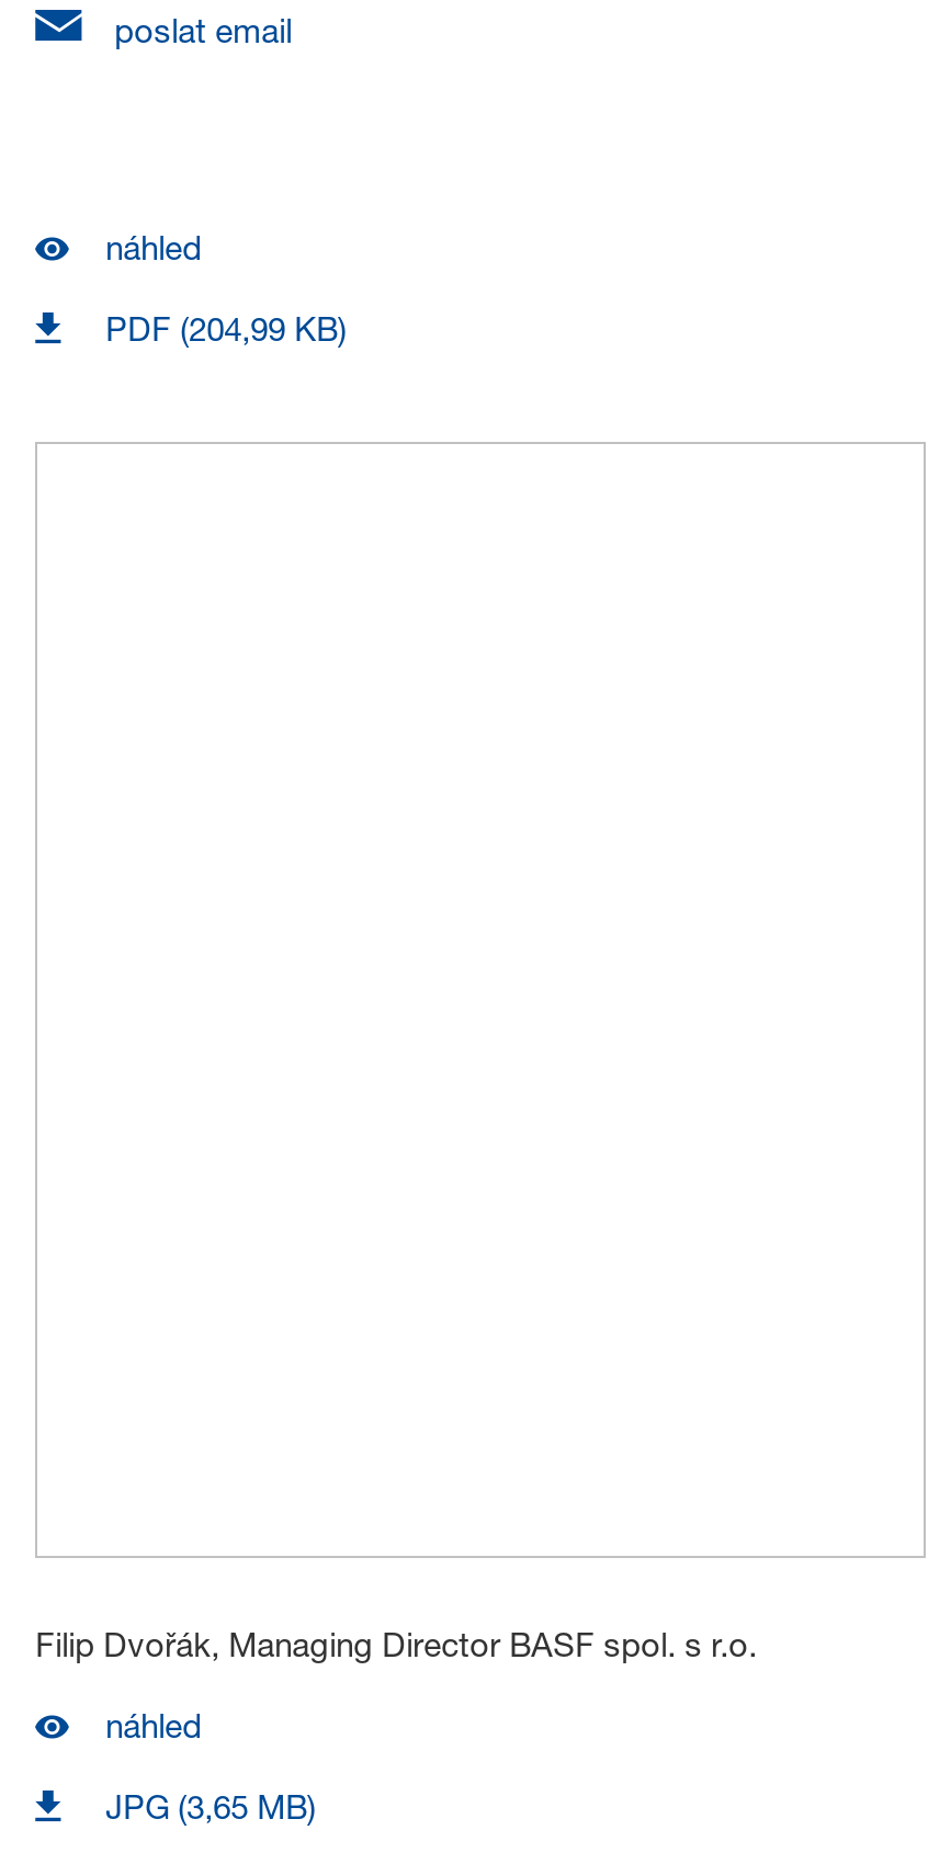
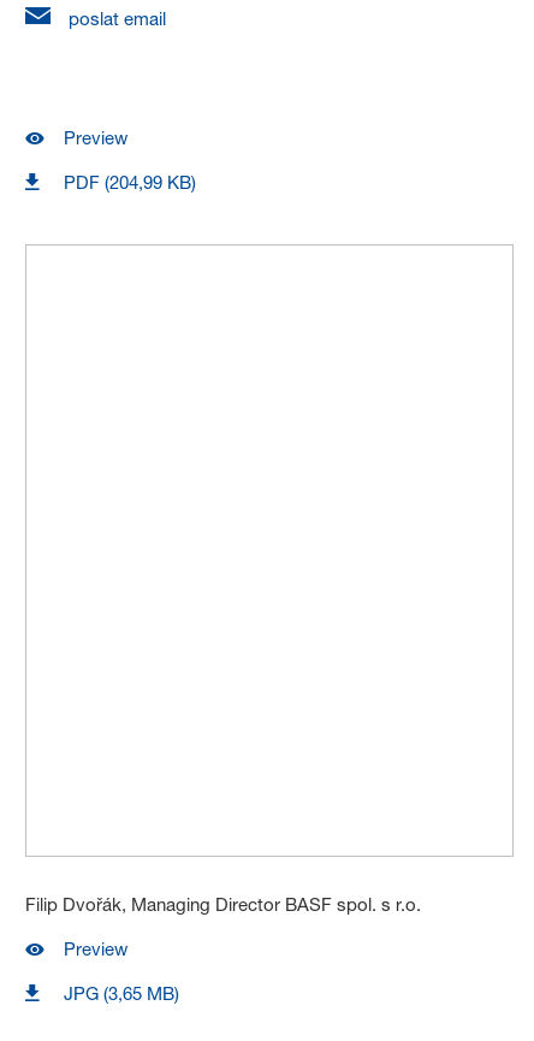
[106,228,202,270] náhled -> [64,127,128,150] Preview
[106,1705,202,1746] náhled -> [64,937,128,960] Preview

